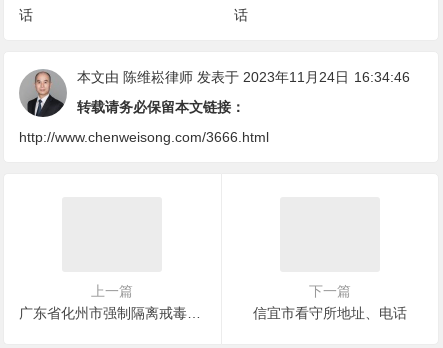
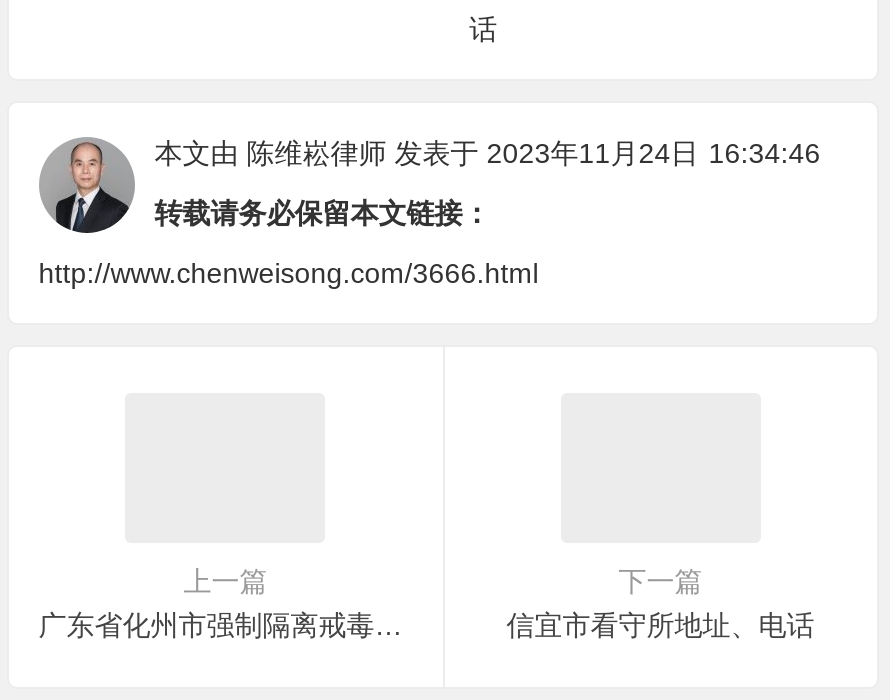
[19,6,33,22] 话 -> none

